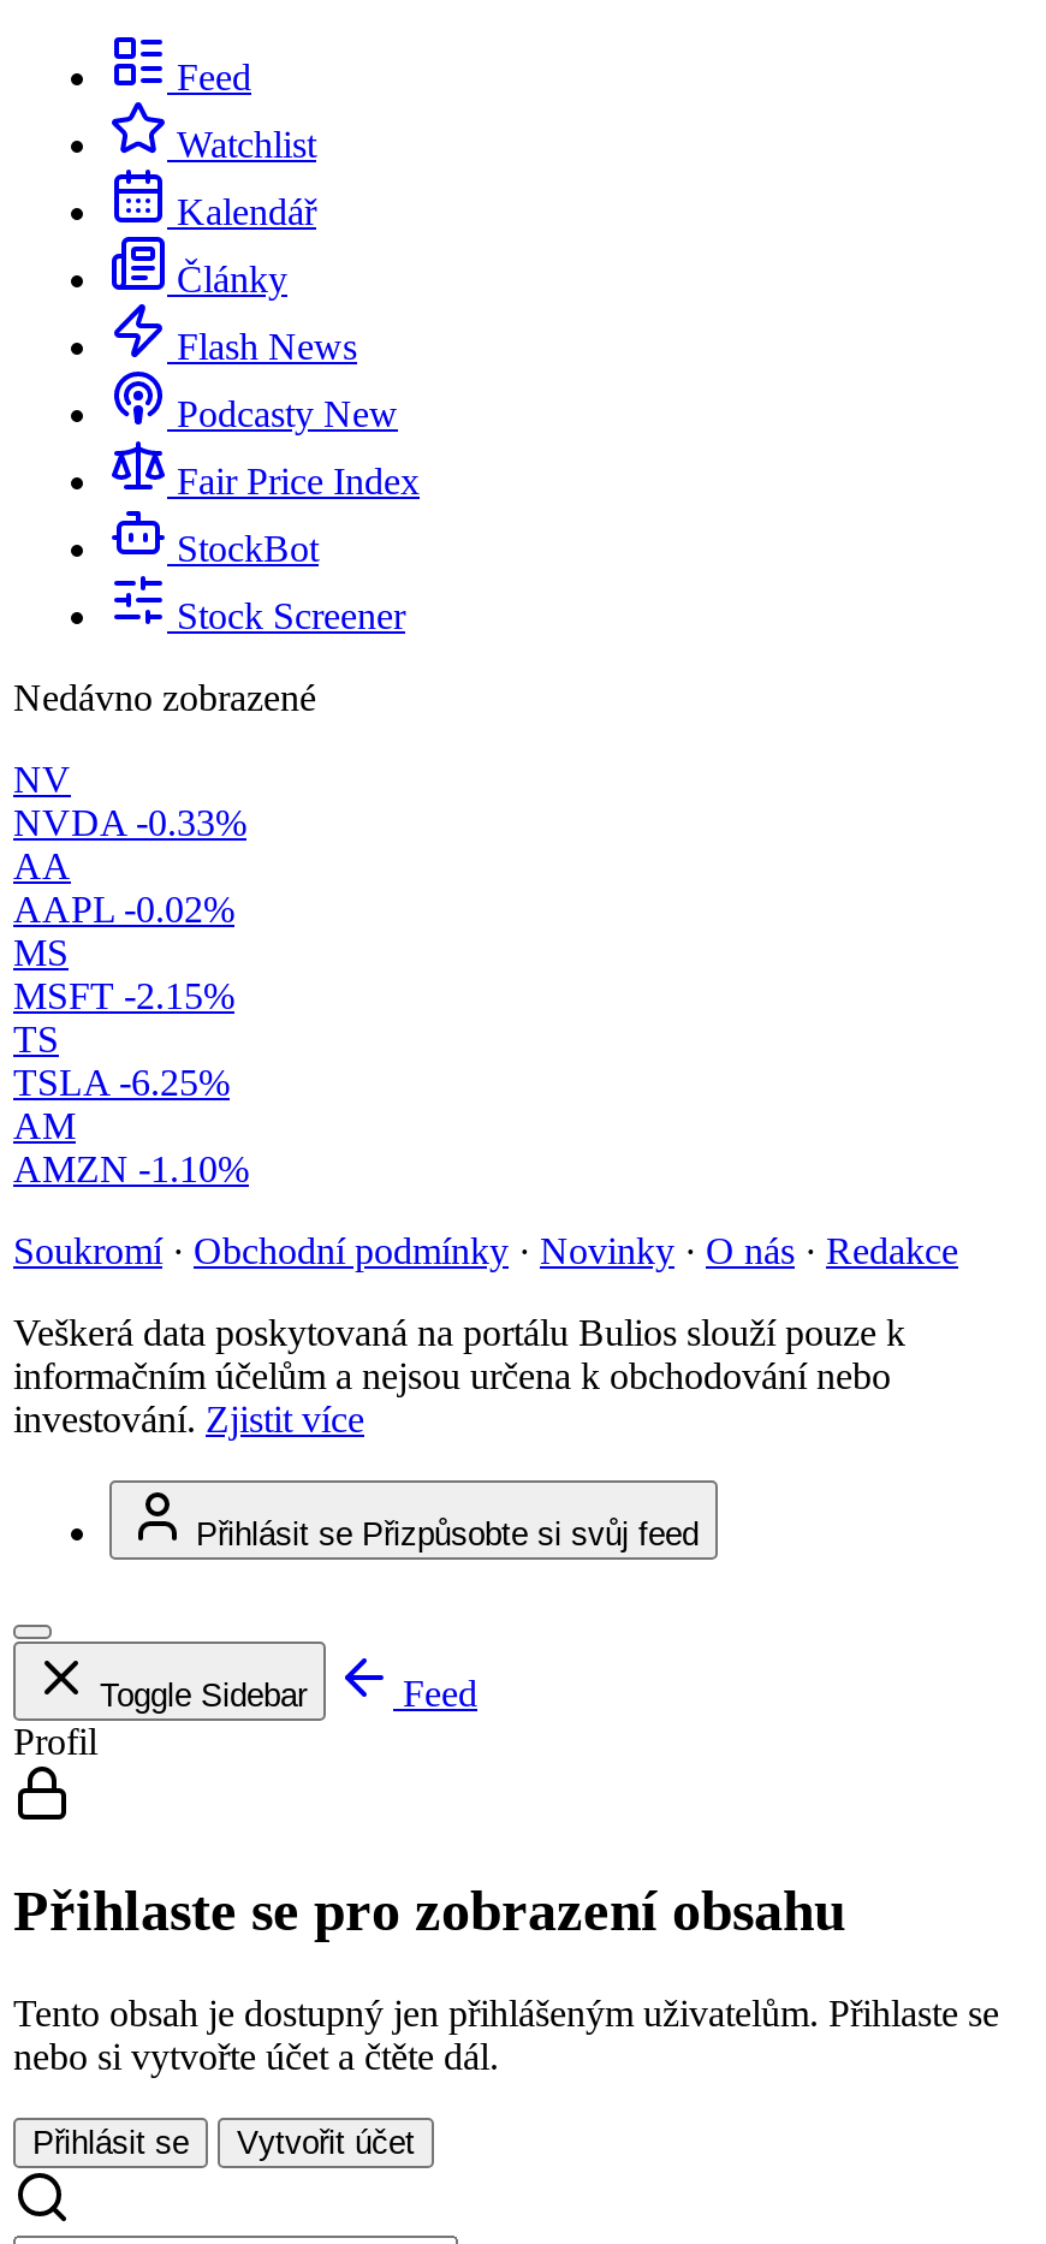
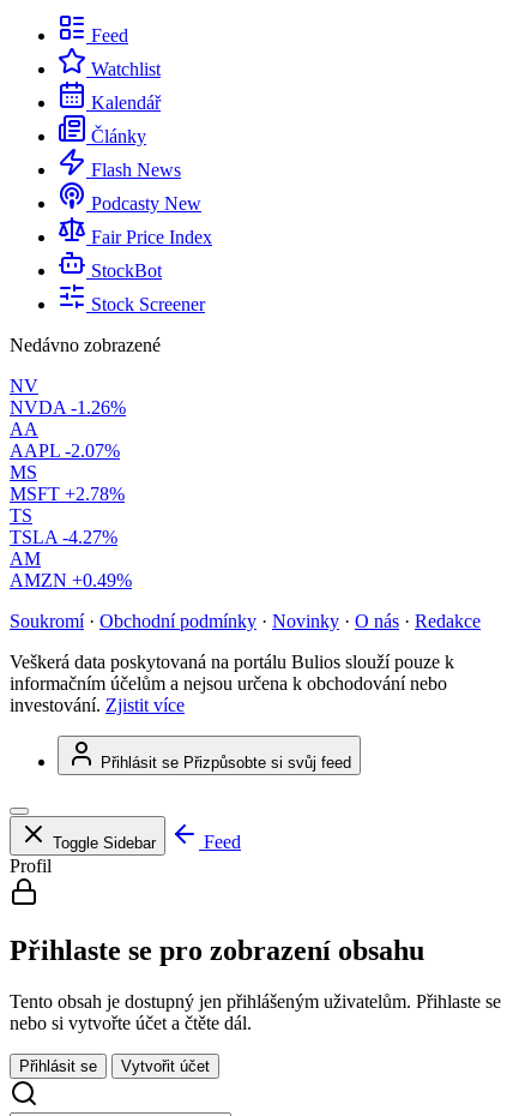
[13,802,246,843] NVDA -0.33% -> [10,397,126,418] NVDA -1.26%
[13,889,234,930] AAPL -0.02% -> [10,441,120,461] AAPL -2.07%
[13,976,234,1016] MSFT -2.15% -> [10,484,125,504] MSFT +2.78%
[13,1062,230,1103] TSLA -6.25% -> [10,527,117,547] TSLA -4.27%
[13,1149,249,1190] AMZN -1.10% -> [10,570,132,591] AMZN +0.49%

